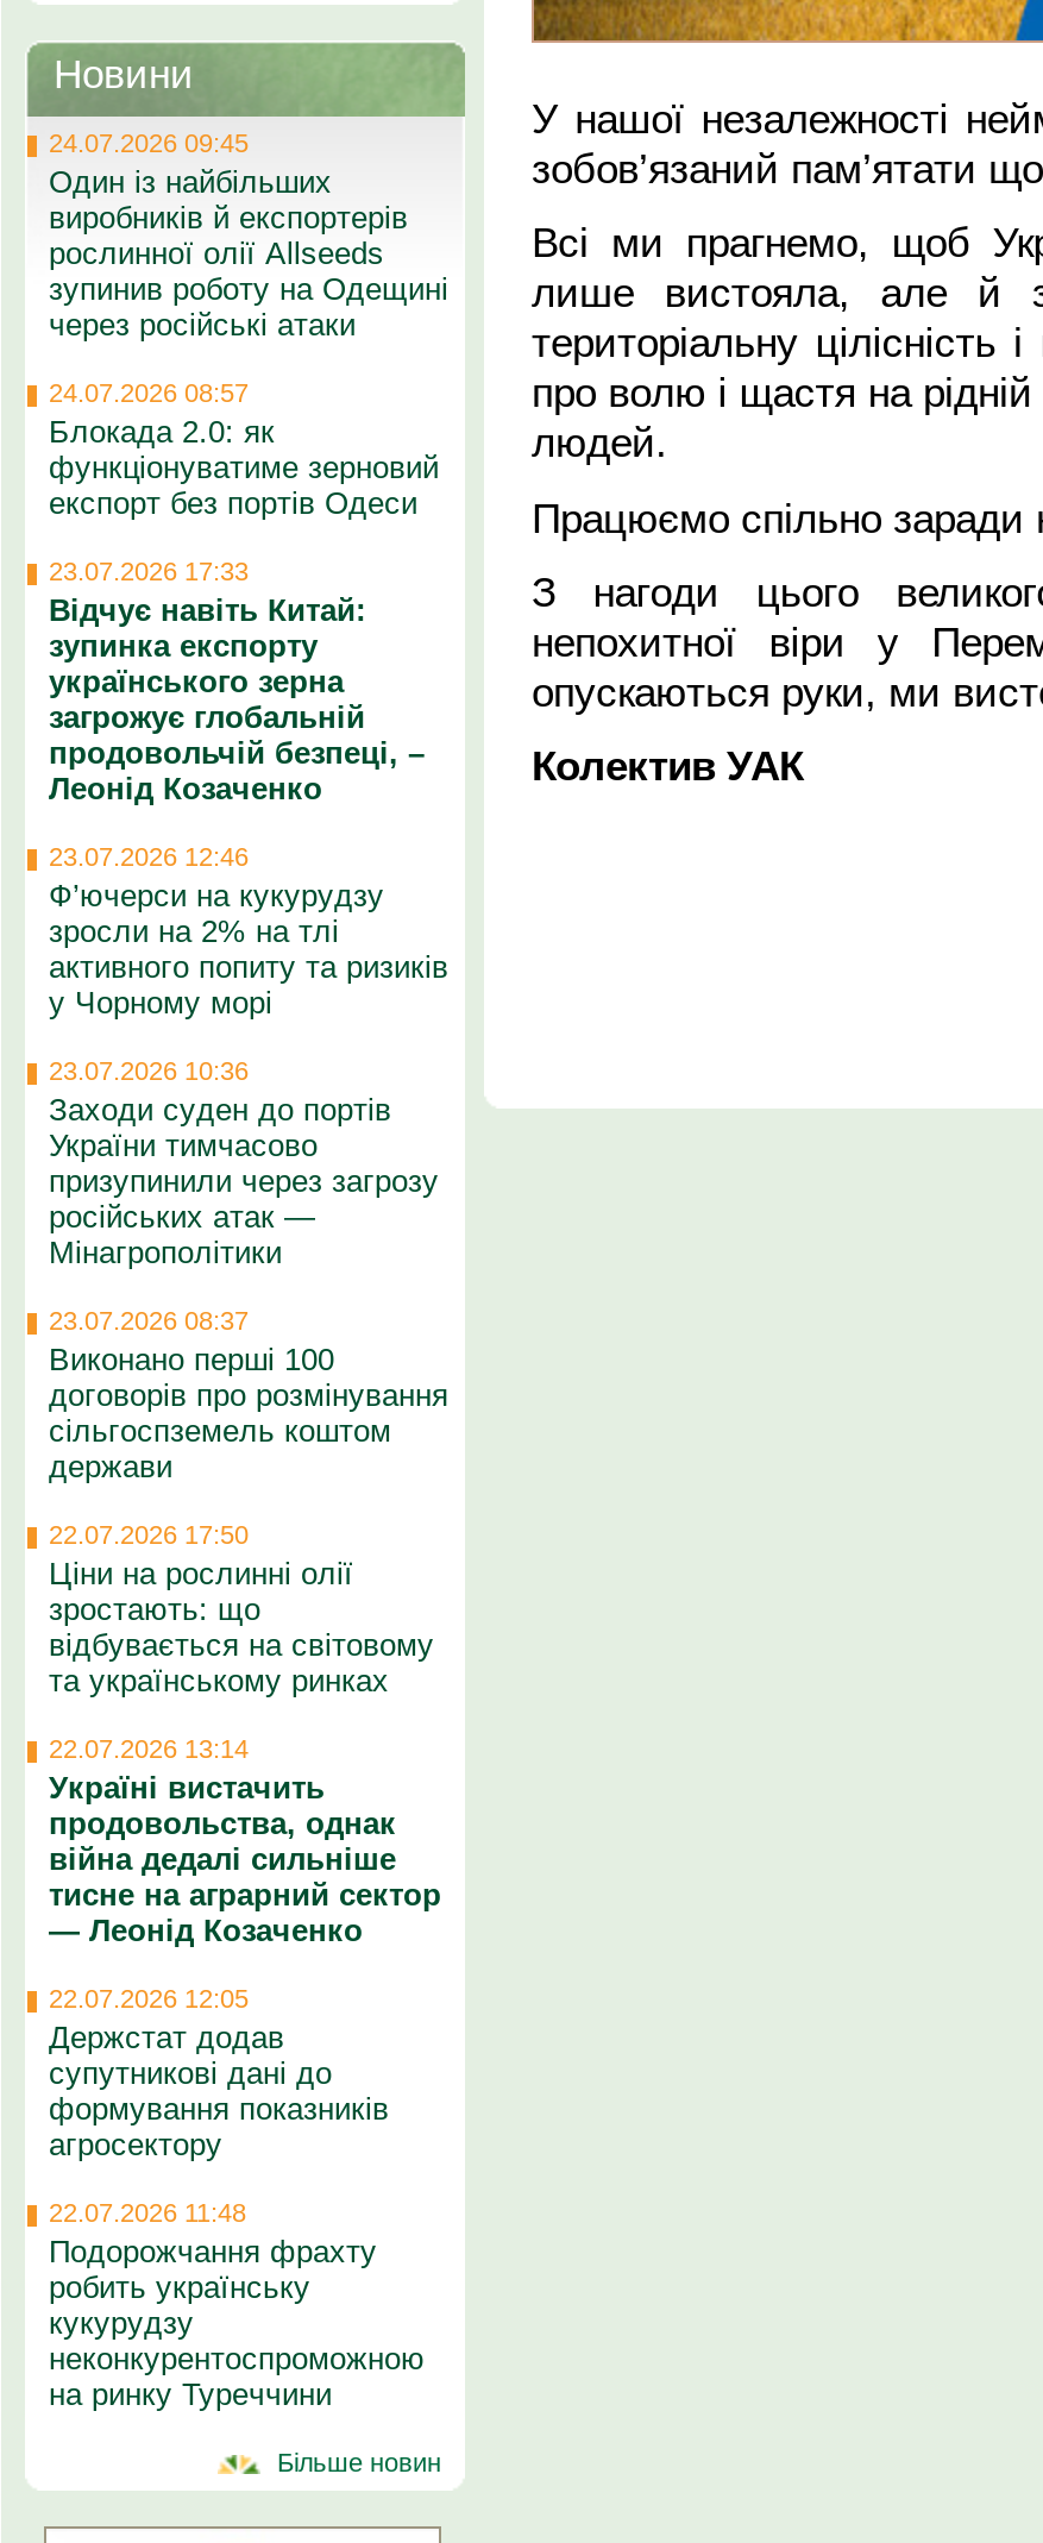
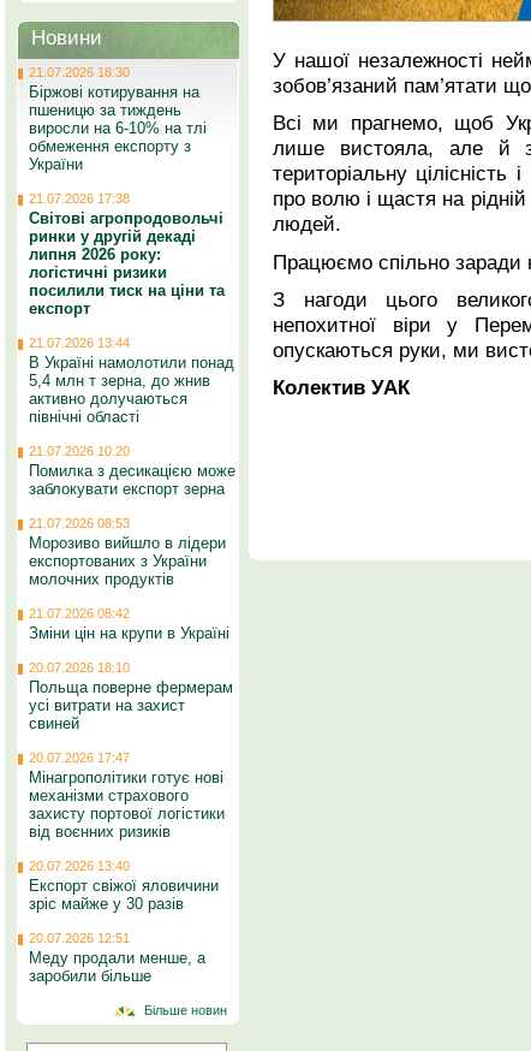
[49,128,448,343] 24.07.2026 09:45 | Один із найбільших | виробників й експортерів | рослинної олії Allseeds | зупинив роботу на Одещині | через російські атаки -> [29,65,207,173] 21.07.2026 18:30 | Біржові котирування на | пшеницю за тиждень | виросли на 6-10% на тлі | обмеження експорту з | України
[49,378,439,521] 24.07.2026 08:57 | Блокада 2.0: як | функціонуватиме зерновий | експорт без портів Одеси -> [29,191,225,317] 21.07.2026 17:38 | Світові агропродовольчі | ринки у другій декаді | липня 2026 року: | логістичні ризики | посилили тиск на ціни та | експорт
[49,557,425,806] 23.07.2026 17:33 | Відчує навіть Китай: | зупинка експорту | українського зерна | загрожує глобальній | продовольчій безпеці, – | Леонід Козаченко -> [29,336,234,426] 21.07.2026 13:44 | В Україні намолотили понад | 5,4 млн т зерна, до жнив | активно долучаються | північні області
[49,842,448,1021] 23.07.2026 12:46 | Ф’ючерси на кукурудзу | зросли на 2% на тлі | активного попиту та ризиків | у Чорному морі -> [29,444,235,498] 21.07.2026 10:20 | Помилка з десикацією може | заблокувати експорт зерна
[49,1056,439,1270] 23.07.2026 10:36 | Заходи суден до портів | України тимчасово | призупинили через загрозу | російських атак — | Мінагрополітики -> [29,516,226,588] 21.07.2026 08:53 | Морозиво вийшло в лідери | експортованих з України | молочних продуктів
[49,1306,448,1484] 23.07.2026 08:37 | Виконано перші 100 | договорів про розмінування | сільгоспземель коштом | держави -> [29,606,229,642] 21.07.2026 08:42 | Зміни цін на крупи в Україні
[49,1520,434,1699] 22.07.2026 17:50 | Ціни на рослинні олії | зростають: що | відбувається на світовому | та українському ринках -> [29,660,233,732] 20.07.2026 18:10 | Польща поверне фермерам | усі витрати на захист | свиней
[49,1734,441,1948] 22.07.2026 13:14 | Україні вистачить | продовольства, однак | війна дедалі сильніше | тисне на аграрний сектор | — Леонід Козаченко -> [29,750,225,841] 20.07.2026 17:47 | Мінагрополітики готує нові | механізми страхового | захисту портової логістики | від воєнних ризиків
[49,1984,389,2162] 22.07.2026 12:05 | Держстат додав | супутникові дані до | формування показників | агросектору -> [29,859,219,913] 20.07.2026 13:40 | Експорт свіжої яловичини | зріс майже у 30 разів
[49,2198,425,2412] 22.07.2026 11:48 | Подорожчання фрахту | робить українську | кукурудзу | неконкурентоспроможною | на ринку Туреччини -> [29,931,205,985] 20.07.2026 12:51 | Меду продали менше, а | заробили більше

